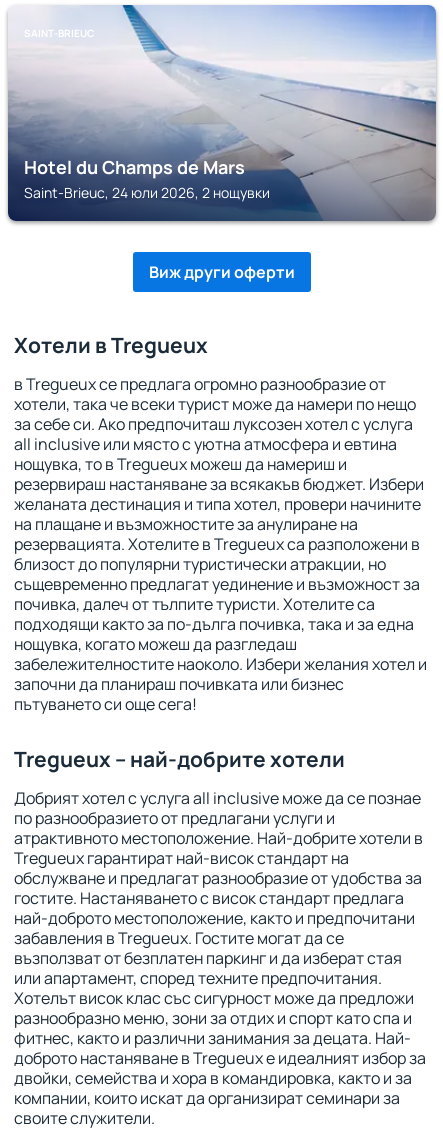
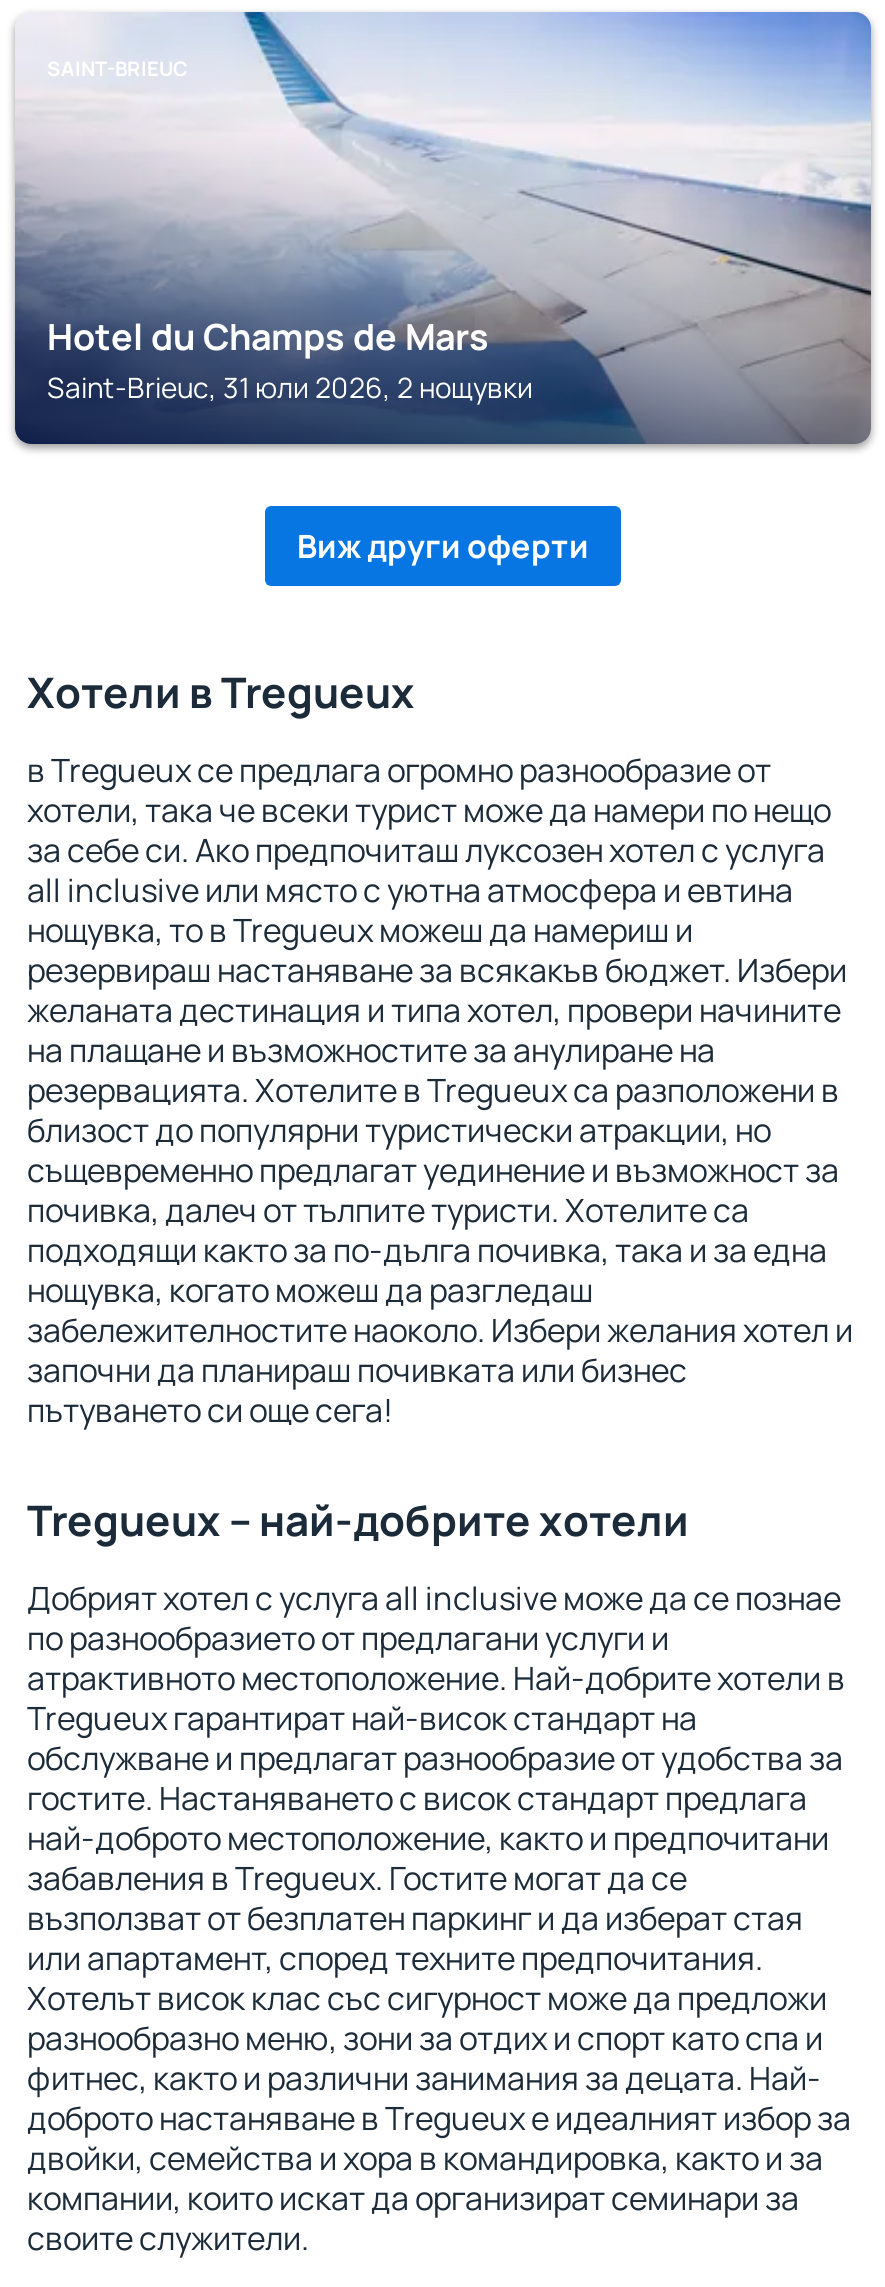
[24,183,270,202] Saint-Brieuc, 24 юли 2026, 2 нощувки -> [47,368,533,406] Saint-Brieuc, 31 юли 2026, 2 нощувки

